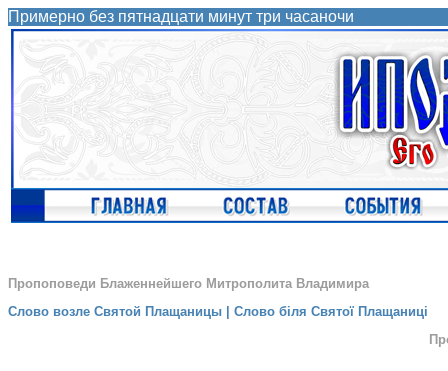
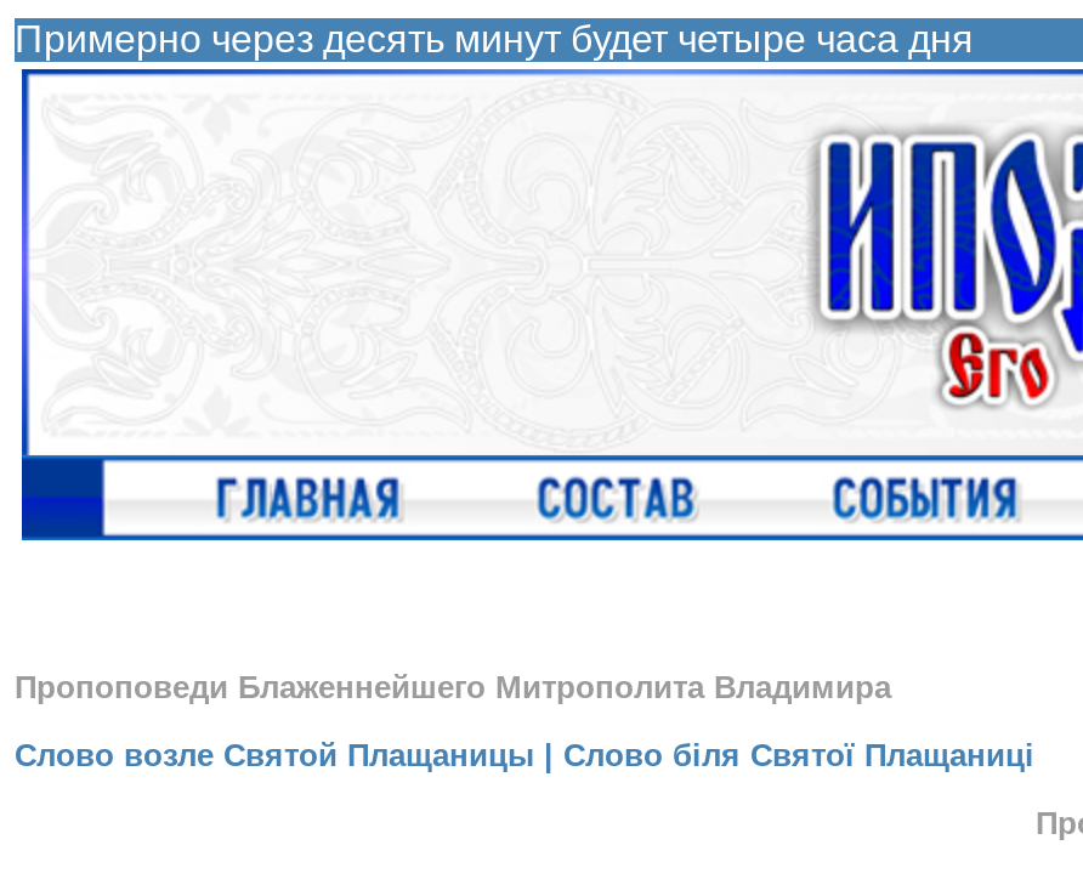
[8,8,354,25] Примерно без пятнадцати минут три часаночи -> [15,18,974,59] Примерно через десять минут будет четыре часа дня

